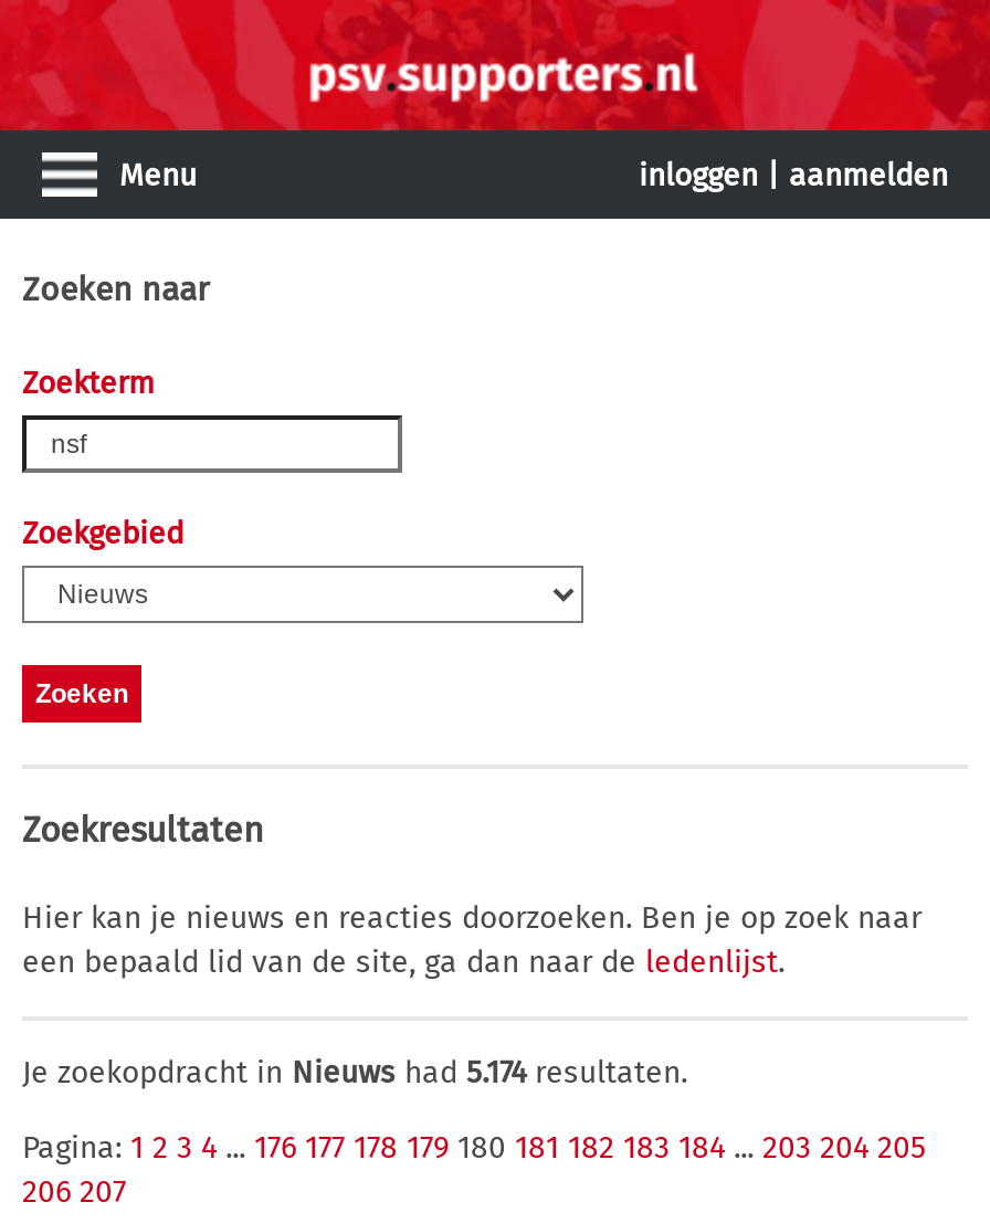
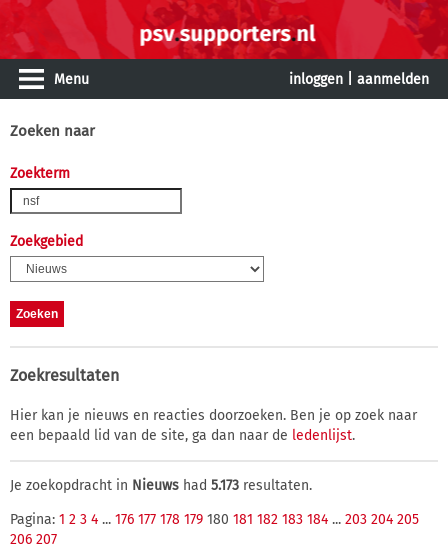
[22,1054,687,1092] Je zoekopdracht in Nieuws had 5.174 resultaten. -> [10,477,312,494] Je zoekopdracht in Nieuws had 5.173 resultaten.

